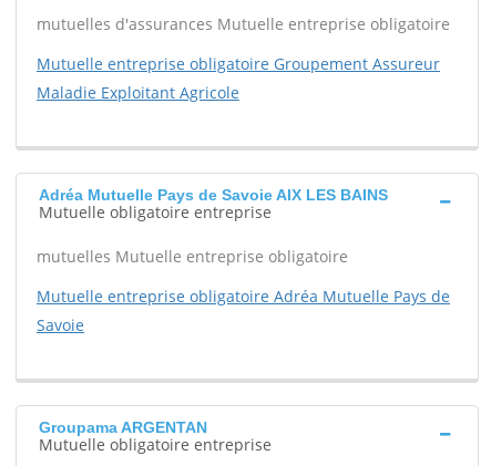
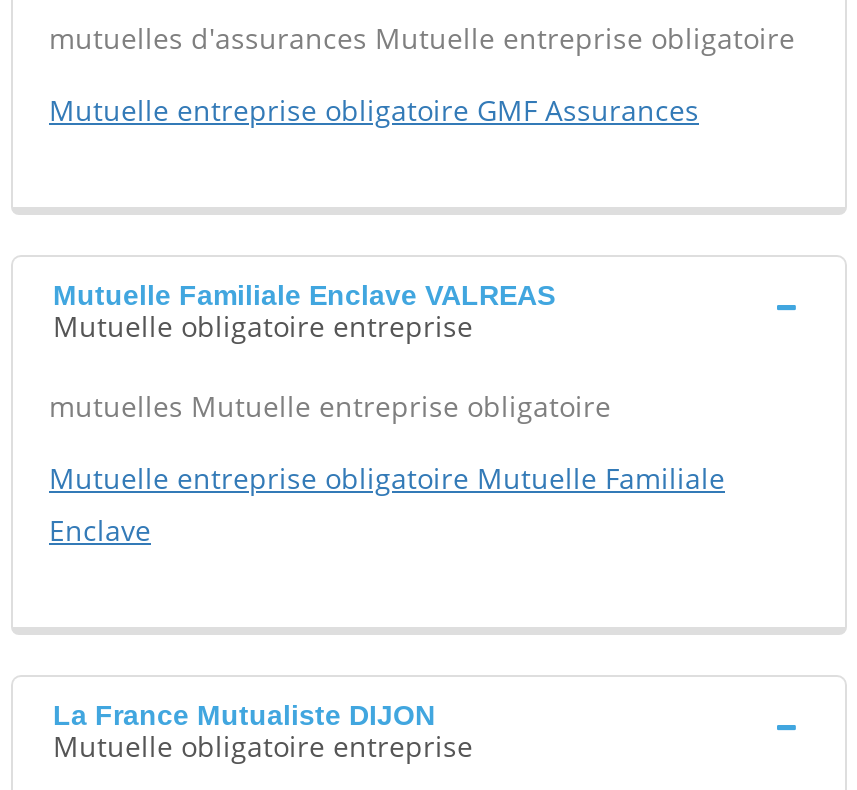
[37,53,440,103] Mutuelle entreprise obligatoire Groupement Assureur | Maladie Exploitant Agricole -> [49,91,699,129] Mutuelle entreprise obligatoire GMF Assurances
[39,186,388,204] Adréa Mutuelle Pays de Savoie AIX LES BAINS -> [53,279,555,311] Mutuelle Familiale Enclave VALREAS
[37,286,450,335] Mutuelle entreprise obligatoire Adréa Mutuelle Pays de | Savoie -> [49,459,725,549] Mutuelle entreprise obligatoire Mutuelle Familiale | Enclave
[39,418,207,436] Groupama ARGENTAN -> [53,699,435,731] La France Mutualiste DIJON

